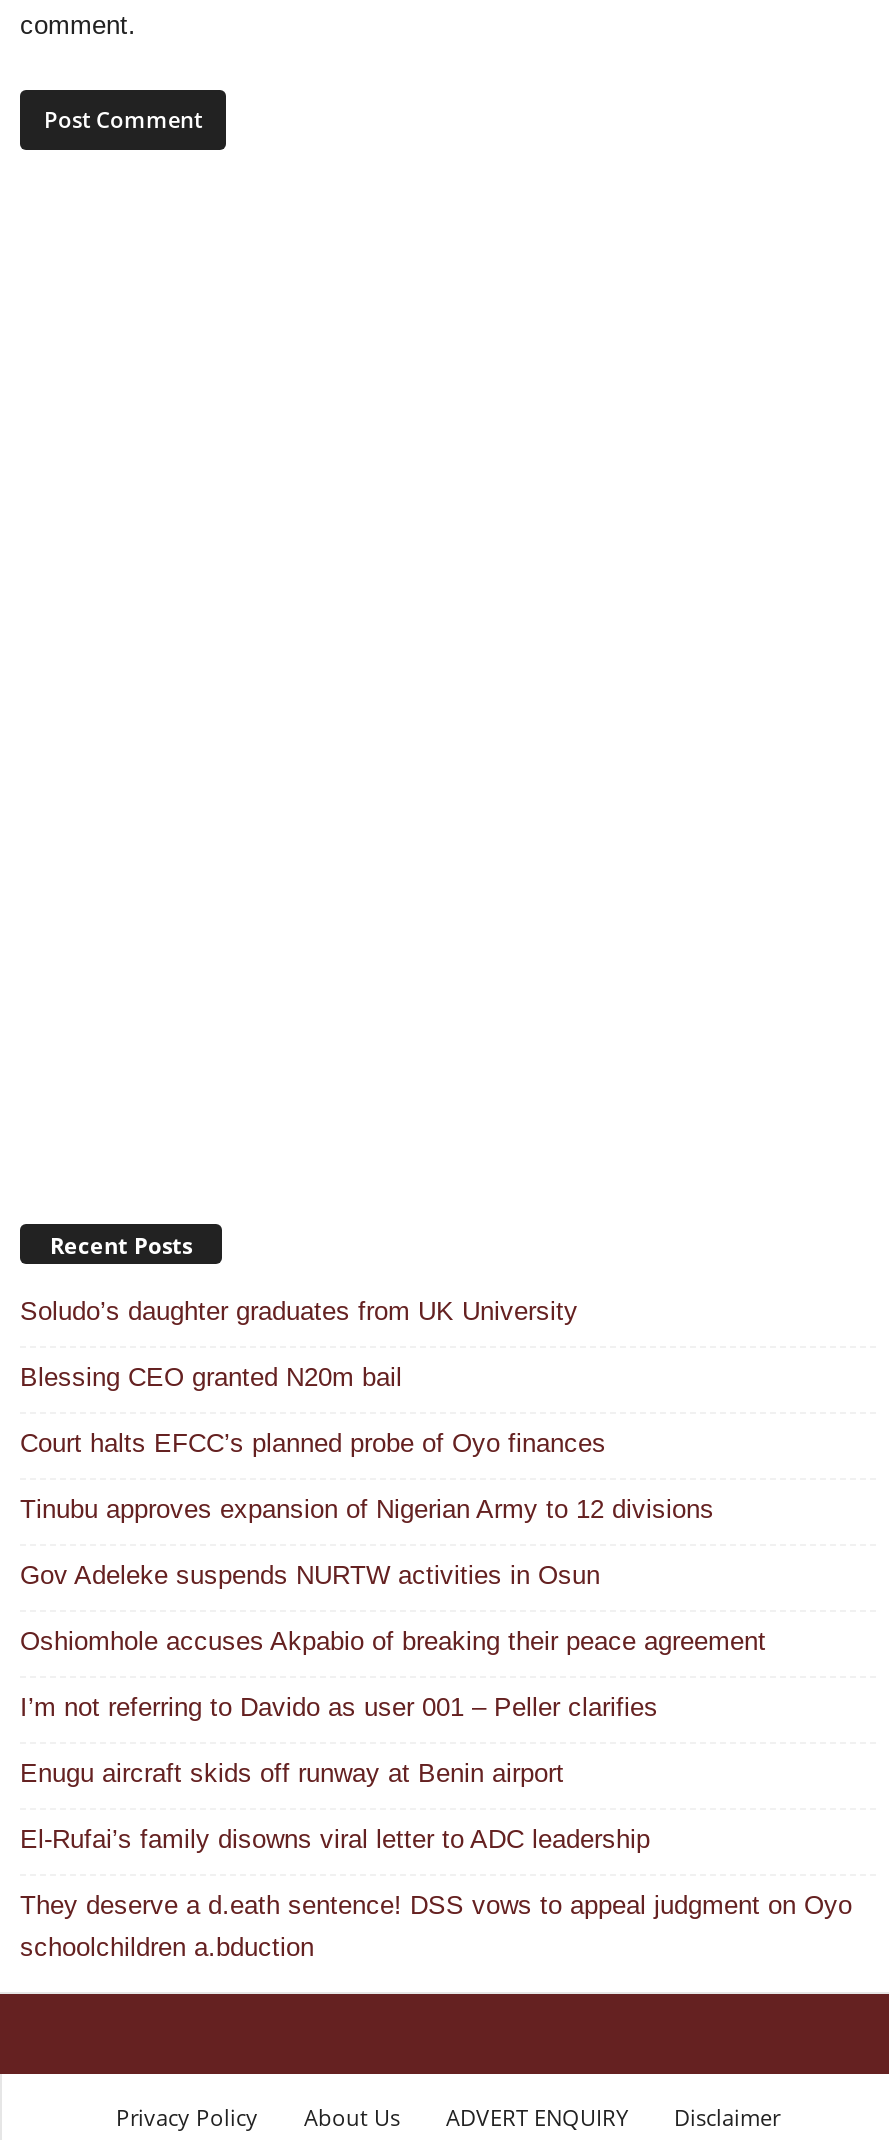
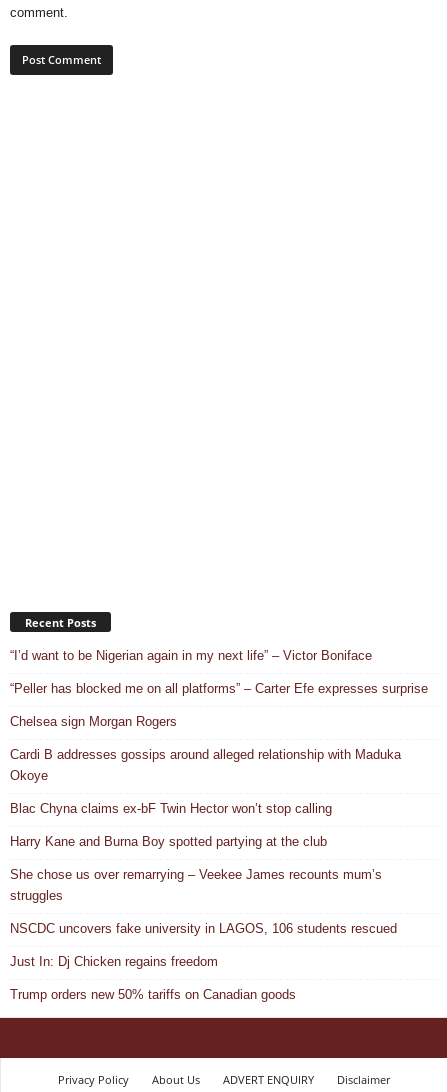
[20,1295,578,1325] Soludo’s daughter graduates from UK University -> [10,648,372,663] “I’d want to be Nigerian again in my next life” – Victor Boniface
[20,1361,402,1391] Blessing CEO granted N20m bail -> [10,681,428,696] “Peller has blocked me on all platforms” – Carter Efe expresses surprise
[20,1427,606,1457] Court halts EFCC’s planned probe of Oyo finances -> [10,714,177,729] Chelsea sign Morgan Rogers
[20,1493,714,1523] Tinubu approves expansion of Nigerian Army to 12 divisions -> [10,747,401,783] Cardi B addresses gossips around alleged relationship with Maduka | Okoye
[20,1559,600,1589] Gov Adeleke suspends NURTW activities in Osun -> [10,801,332,816] Blac Chyna claims ex-bF Twin Hector won’t stop calling
[20,1625,766,1655] Oshiomhole accuses Akpabio of breaking their peace agreement -> [10,834,327,849] Harry Kane and Burna Boy spotted partying at the club
[20,1691,658,1721] I’m not referring to Davido as user 001 – Peller clarifies -> [10,867,382,903] She chose us over remarrying – Veekee James recounts mum’s | struggles
[20,1757,564,1787] Enugu aircraft skids off runway at Benin airport -> [10,921,397,936] NSCDC uncovers fake university in LAGOS, 106 students rescued
[20,1823,650,1853] El-Rufai’s family disowns viral letter to ADC leadership -> [10,954,218,969] Just In: Dj Chicken regains freedom
[20,1889,852,1961] They deserve a d.eath sentence! DSS vows to appeal judgment on Oyo | schoolchildren a.bduction -> [10,987,296,1002] Trump orders new 50% tariffs on Canadian goods

